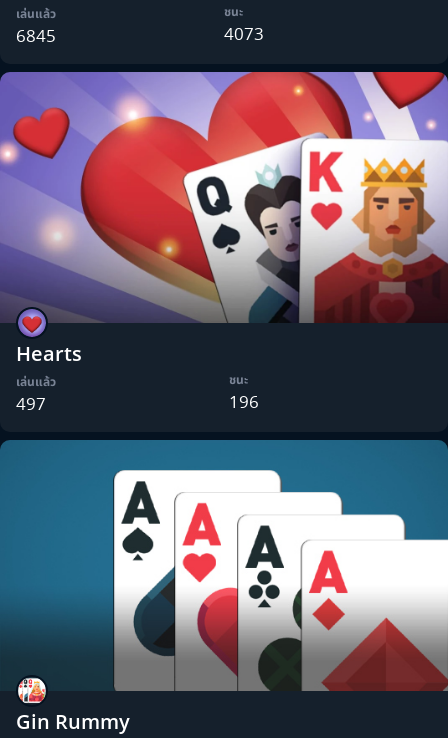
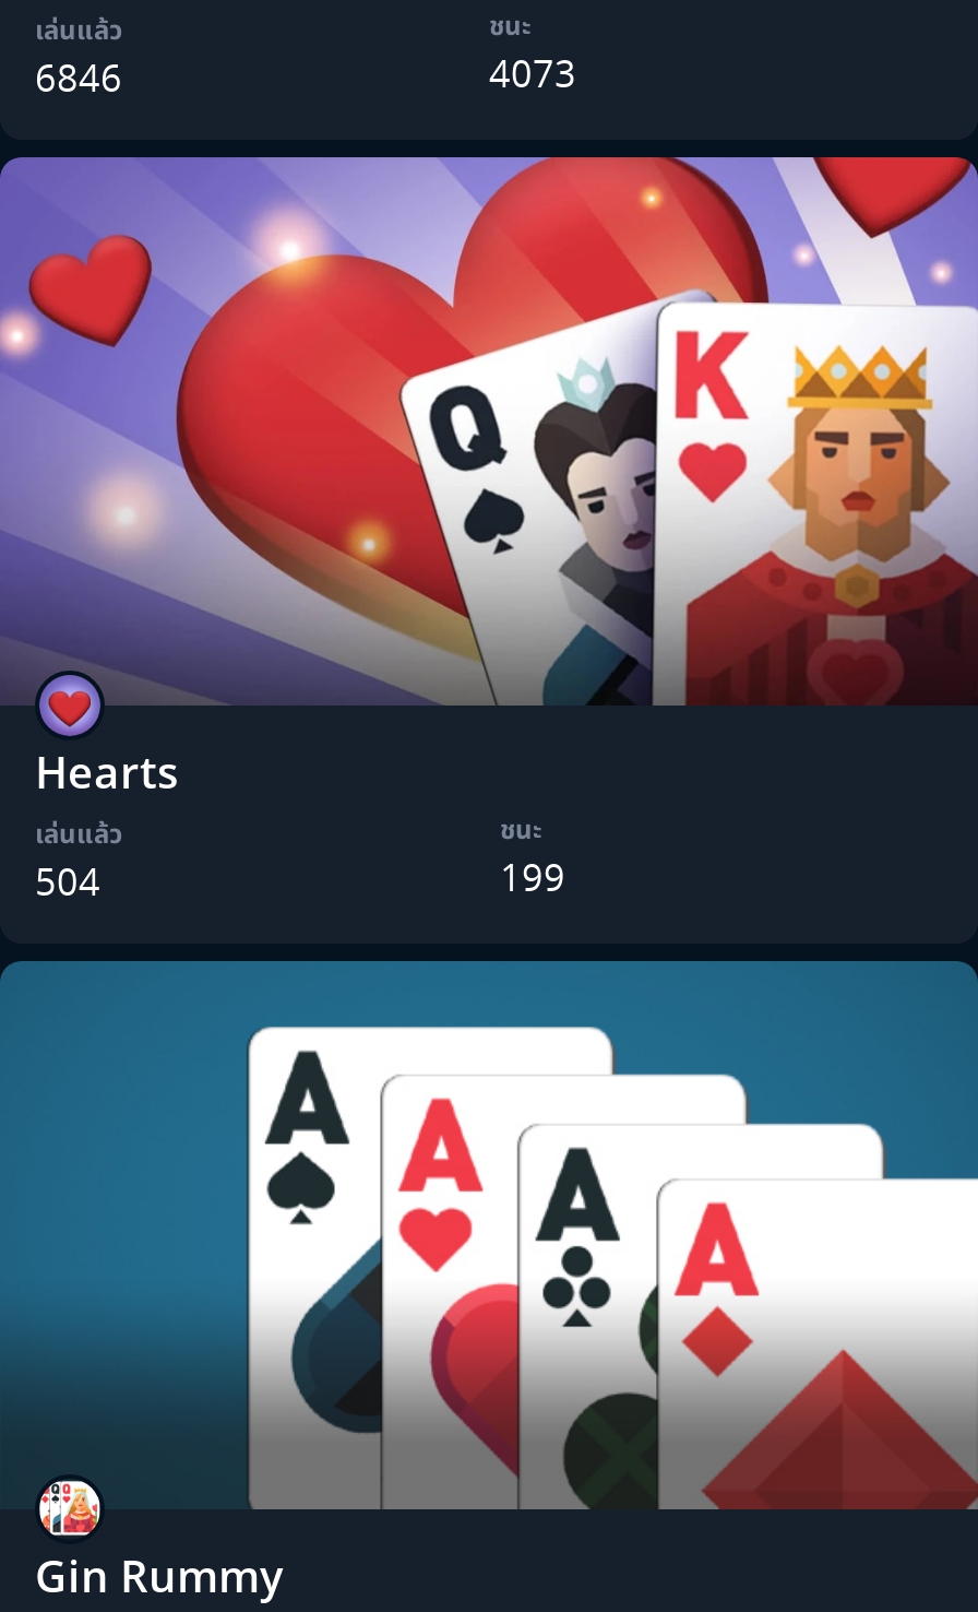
[16,24,56,47] 6845 -> [35,52,122,103] 6846
[16,392,46,415] 497 -> [35,857,100,907] 504
[229,390,259,413] 196 -> [500,852,565,903] 199

